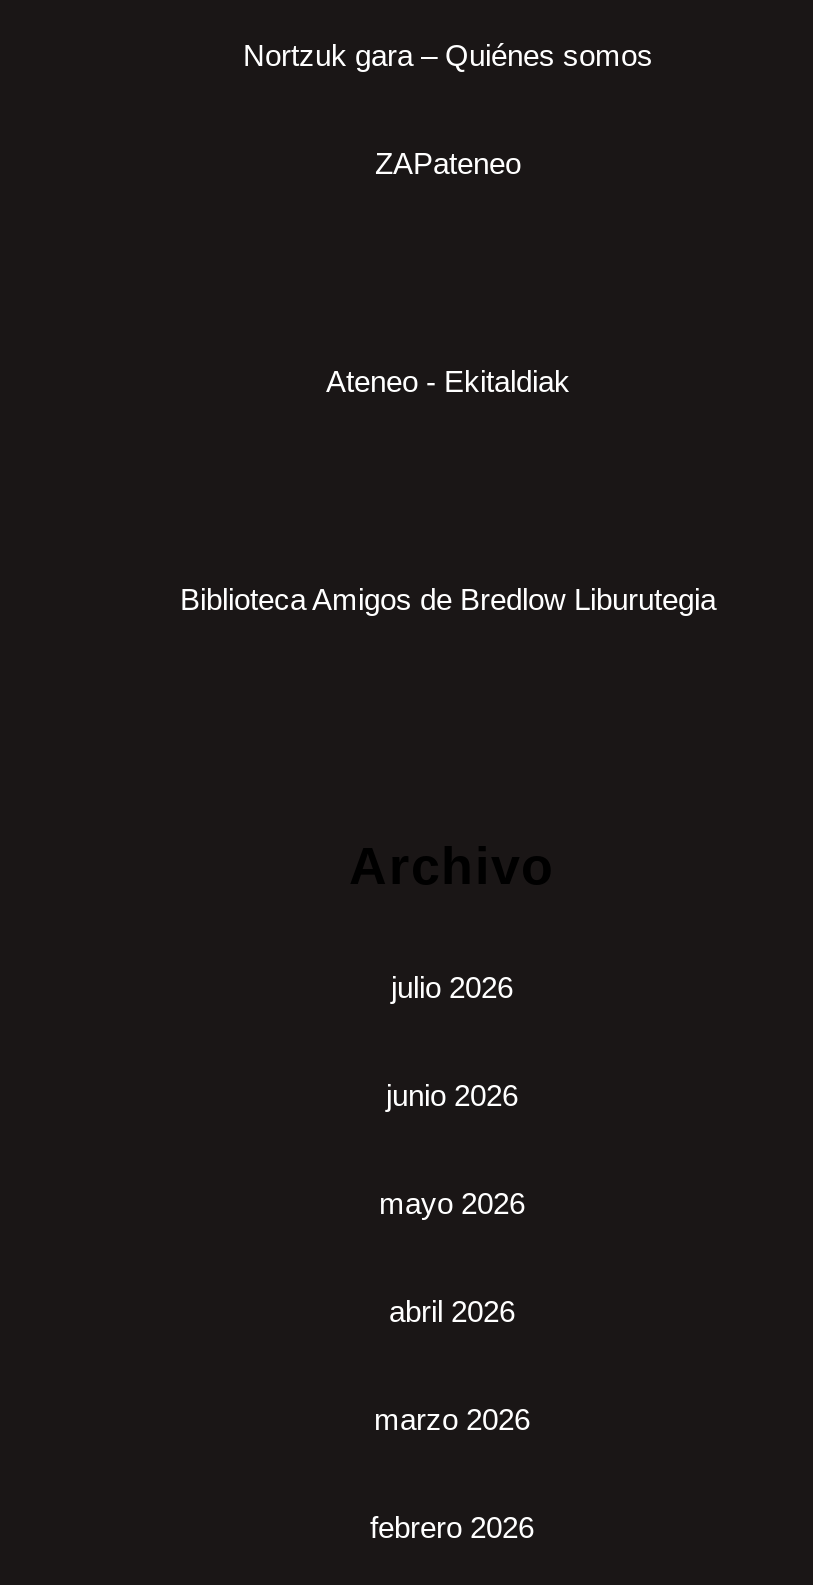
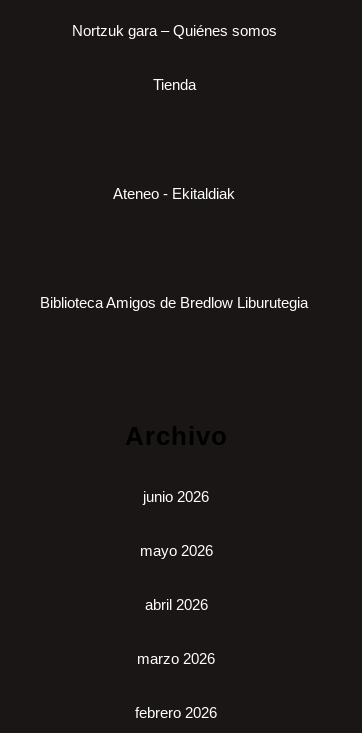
[375,147,521,181] ZAPateneo -> [152,76,195,93] Tienda
[391,971,513,1005] julio 2026 -> none

